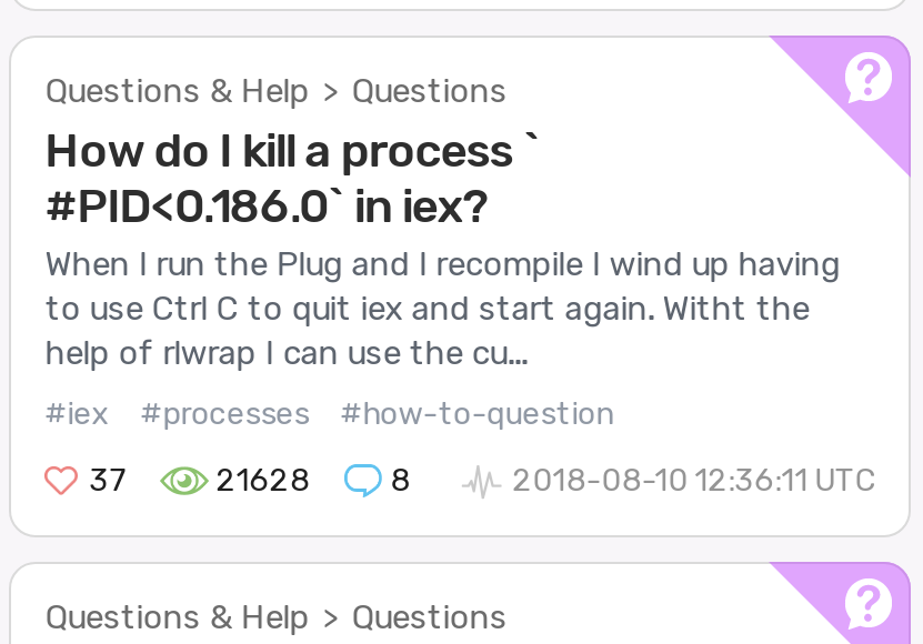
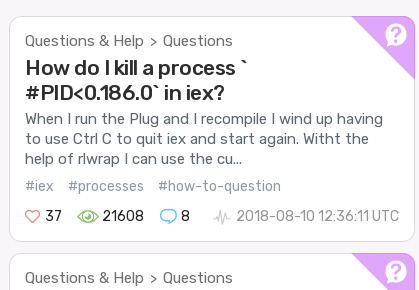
[216,462,310,499] 21628 -> [102,208,144,225] 21608

